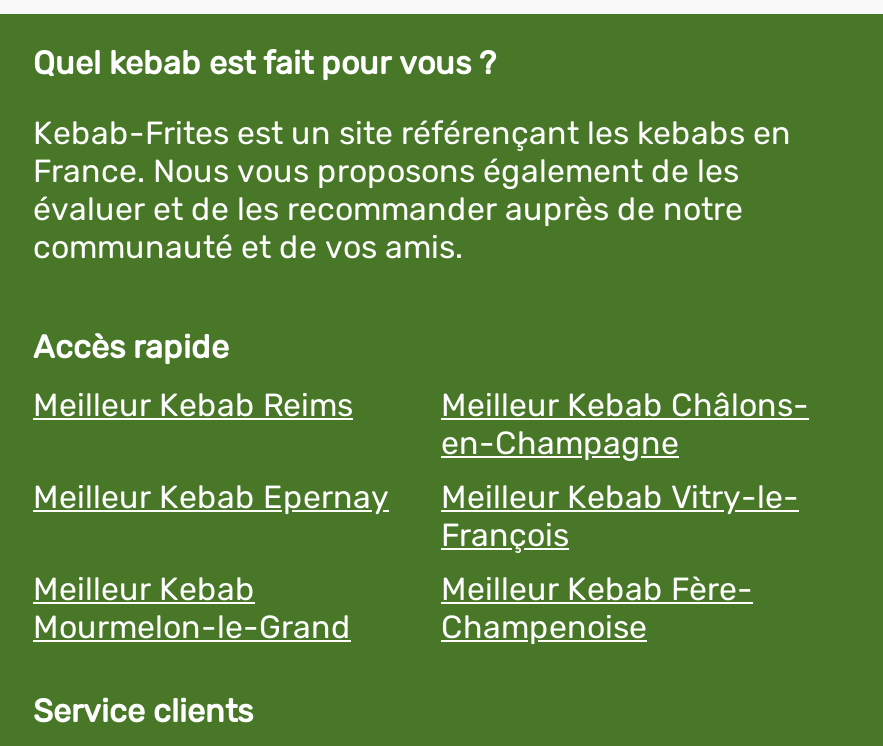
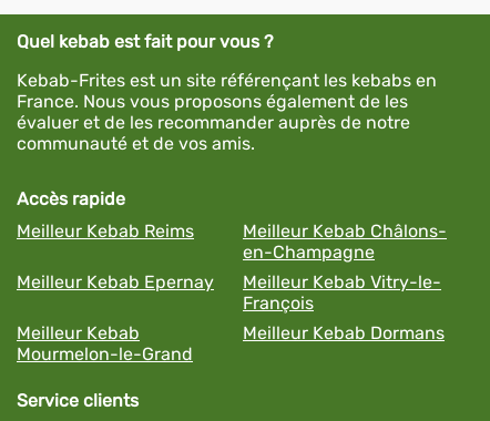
[441,570,753,646] Meilleur Kebab Fère- | Champenoise -> [243,322,445,343] Meilleur Kebab Dormans

